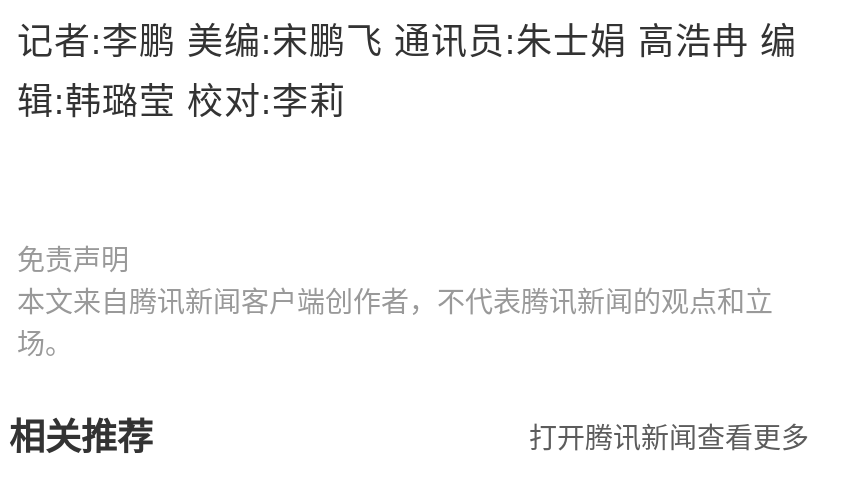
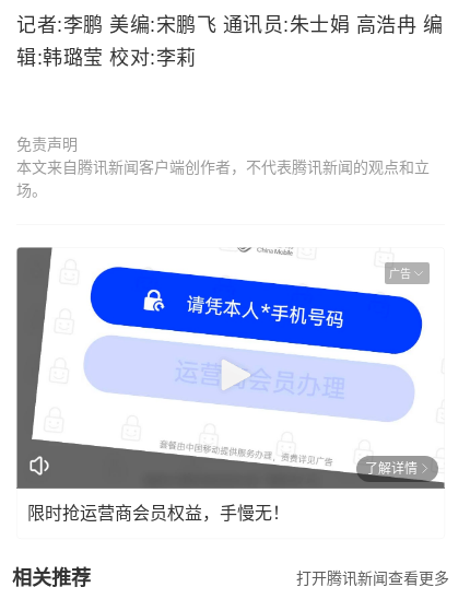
none -> [16,247,445,490] [image] | 广告
none -> [27,461,418,522] 了解详情 | 限时抢运营商会员权益，手慢无！

